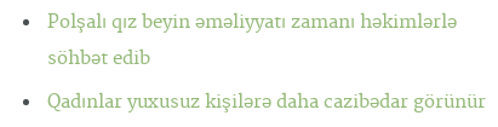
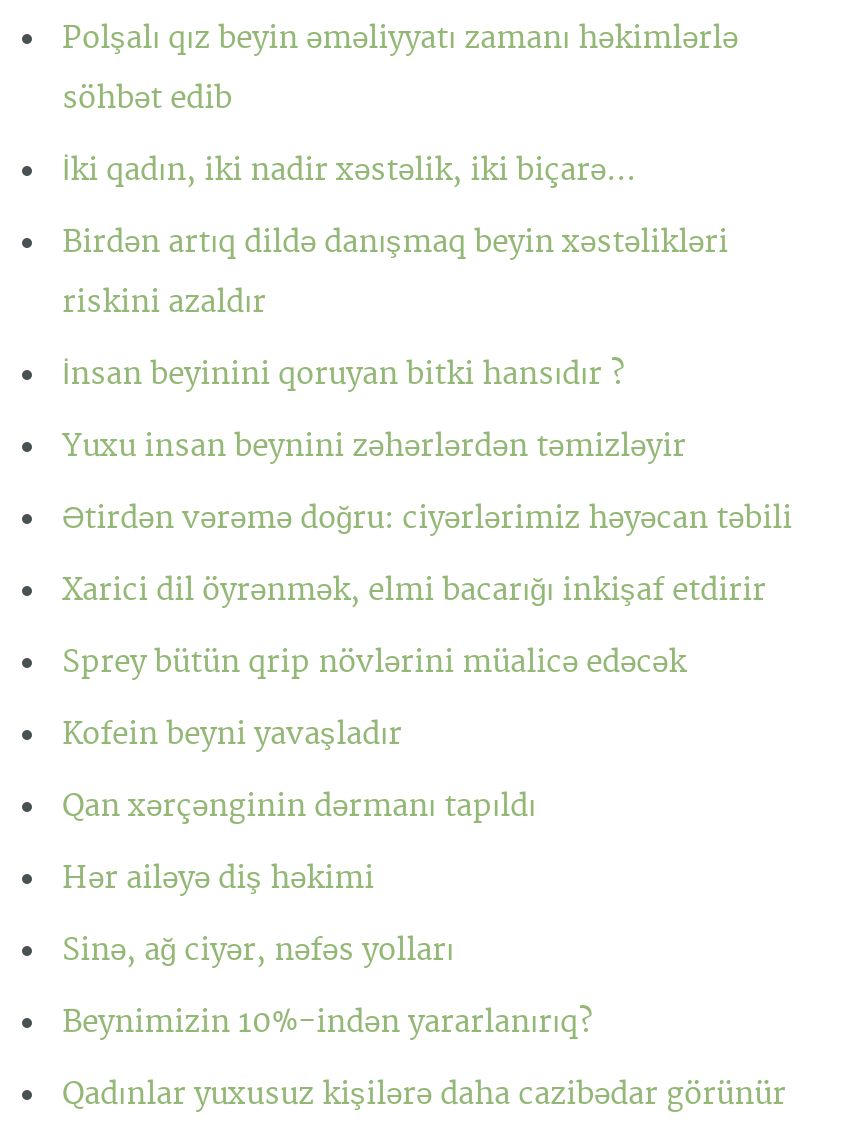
none -> [62,152,792,1042] İki qadın, iki nadir xəstəlik, iki biçarə... | Birdən artıq dildə danışmaq beyin xəstəlikləri | riskini azaldır | İnsan beyinini qoruyan bitki hansıdır ? | Yuxu insan beynini zəhərlərdən təmizləyir | Ətirdən vərəmə doğru: ciyərlərimiz həyəcan təbili | Xarici dil öyrənmək, elmi bacarığı inkişaf etdirir | Sprey bütün qrip növlərini müalicə edəcək | Kofein beyni yavaşladır | Qan xərçənginin dərmanı tapıldı | Hər ailəyə diş həkimi | Sinə, ağ ciyər, nəfəs yolları | Beynimizin 10%-indən yararlanırıq?

